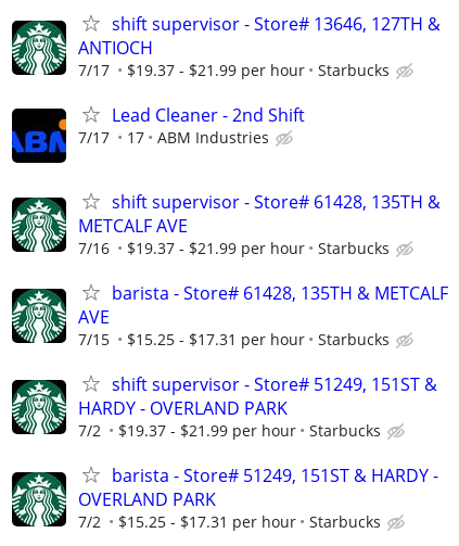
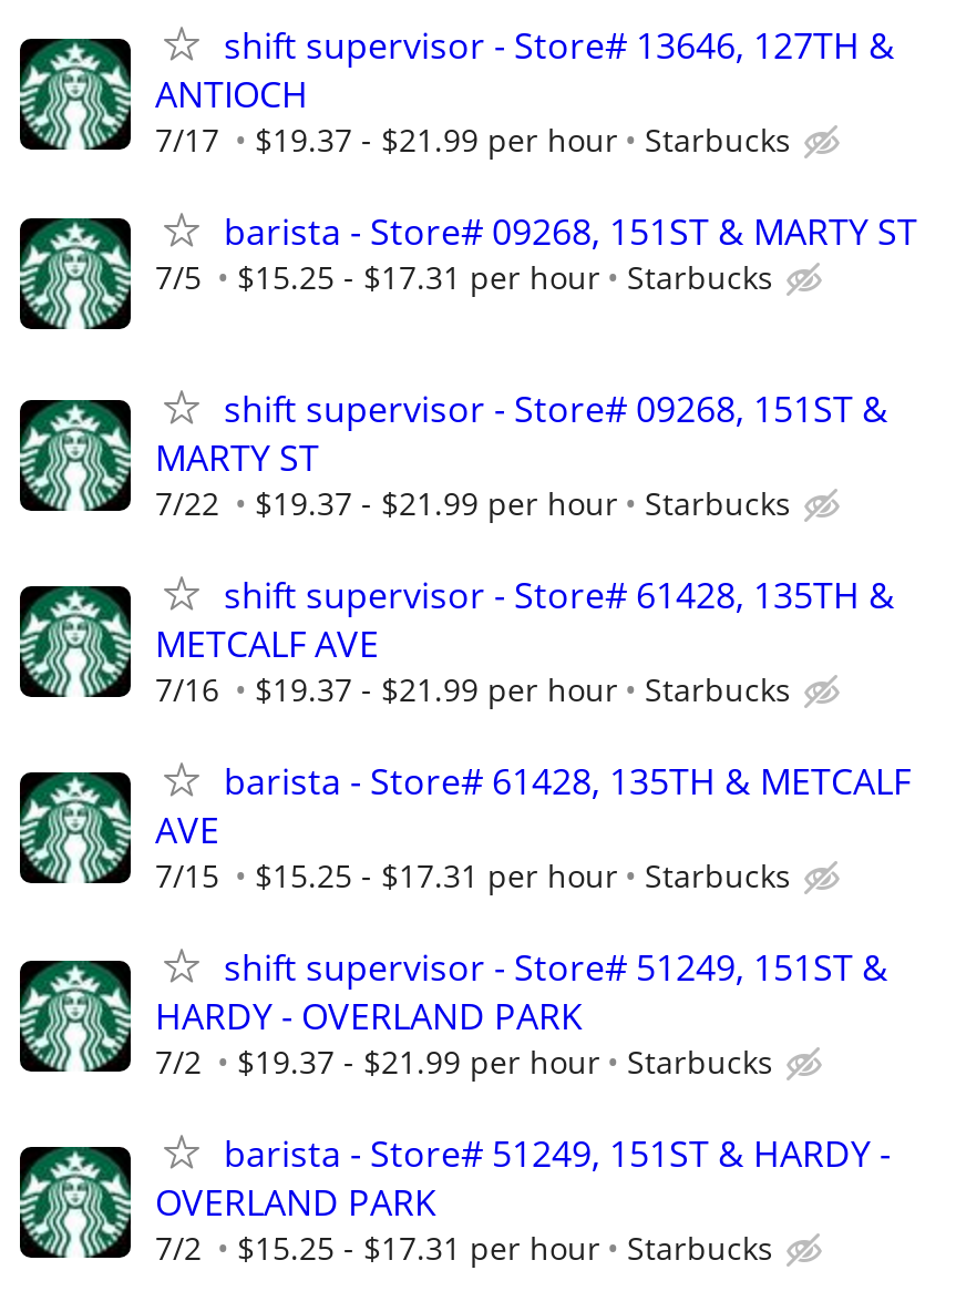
[11,103,305,164] [image] | Lead Cleaner - 2nd Shift | 7/17 | 17 | ABM Industries -> [20,208,917,523] [image] | barista - Store# 09268, 151ST & MARTY ST | 7/5 | $15.25 - $17.31 per hour | Starbucks | shift supervisor - Store# 09268, 151ST & | MARTY ST | 7/22 | $19.37 - $21.99 per hour | Starbucks

